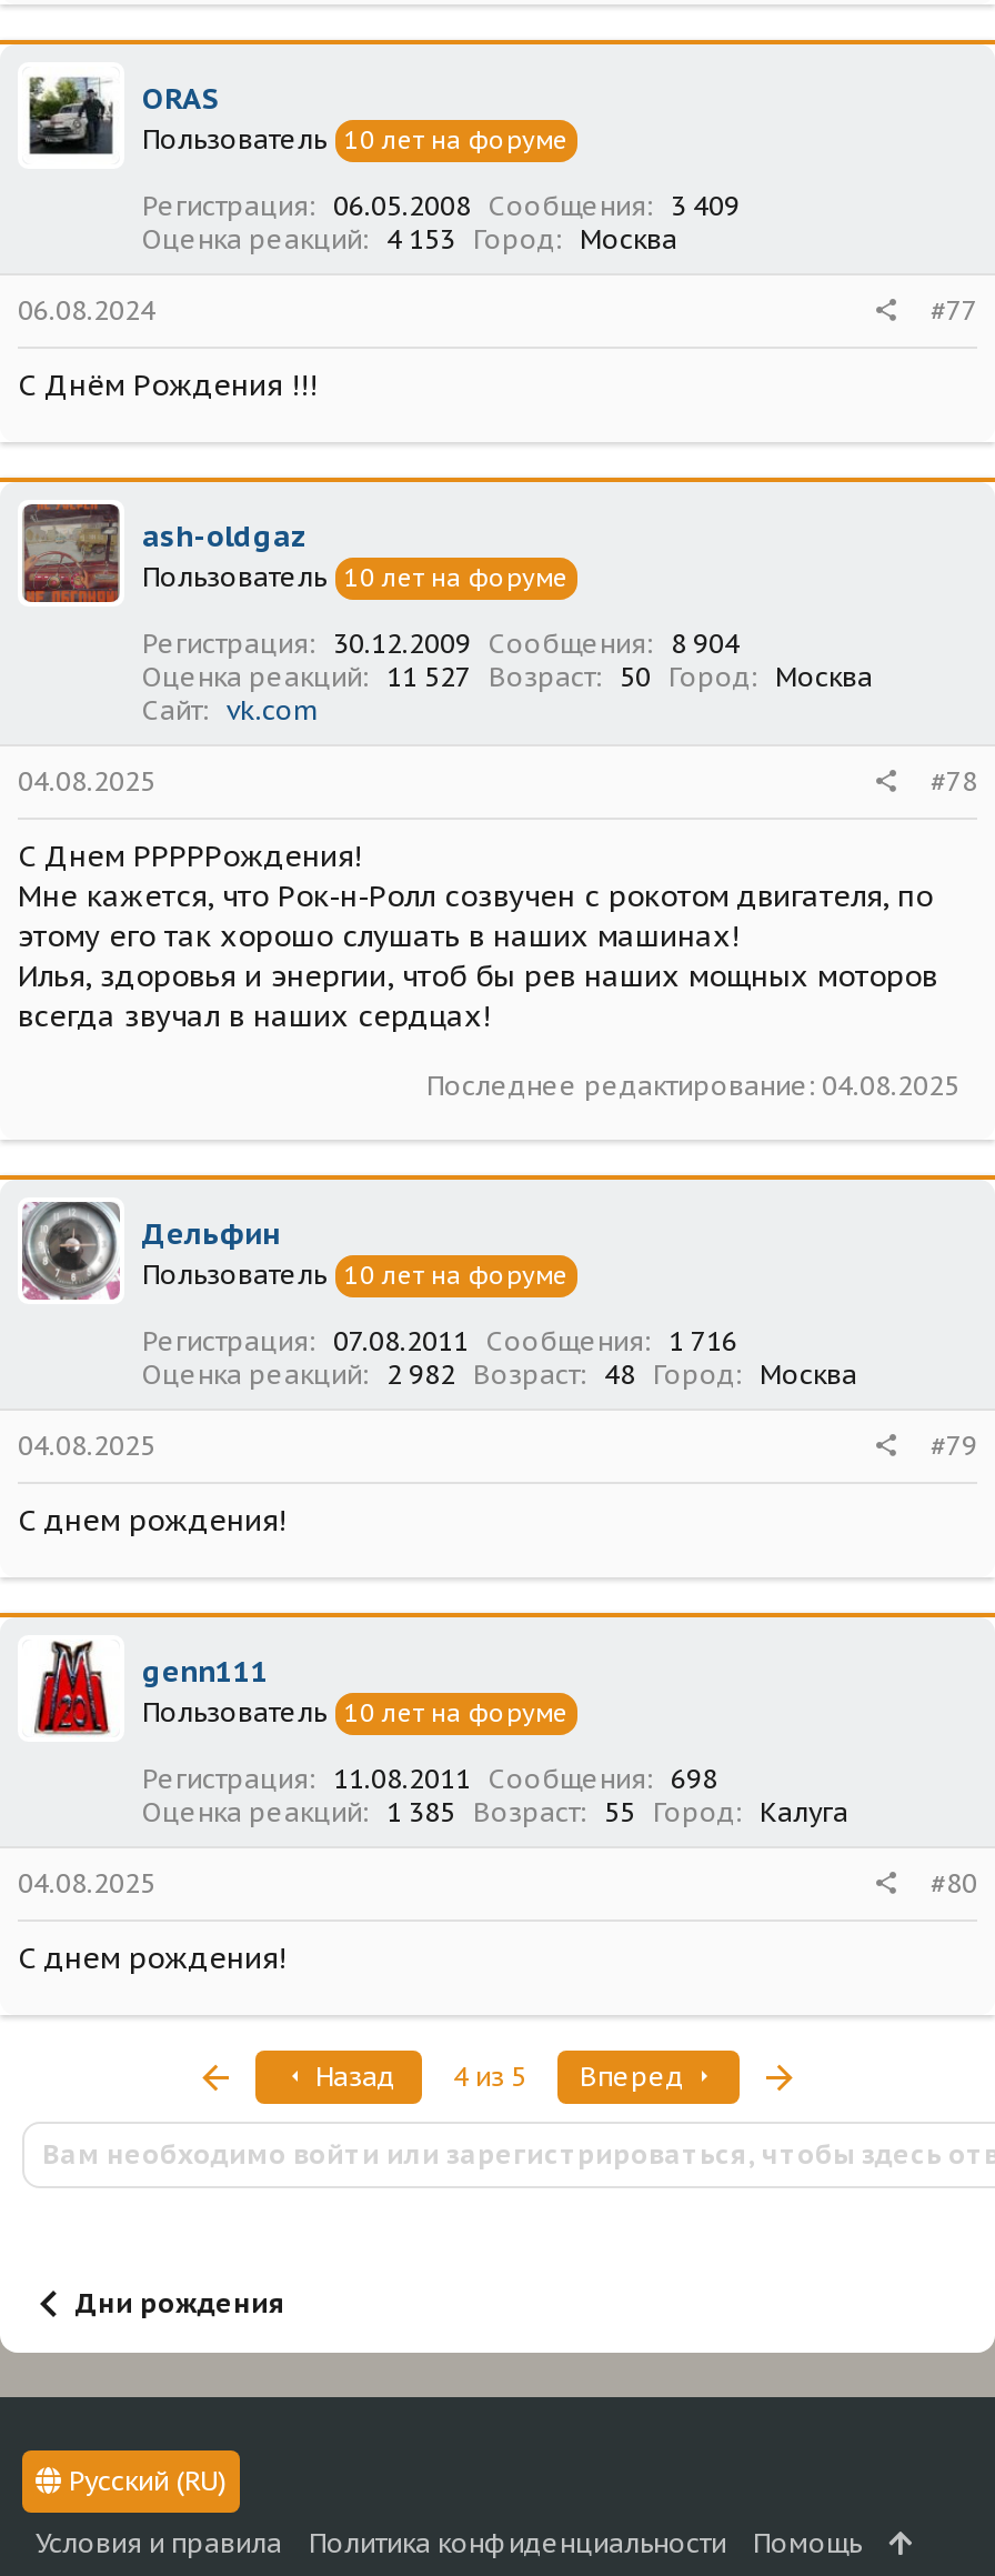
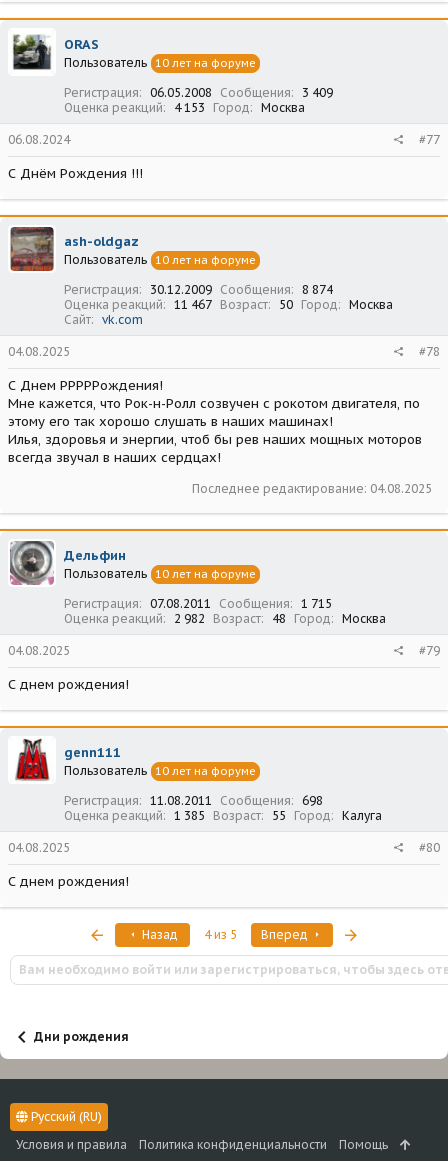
[671,627,740,660] 8 904 -> [302,282,333,297] 8 874
[142,660,873,693] Оценка реакций 11 527 Возраст 50 Город Москва -> [64,297,393,312] Оценка реакций 11 467 Возраст 50 Город Москва
[142,1324,737,1358] Регистрация 07.08.2011 Сообщения 1 716 -> [64,596,332,611] Регистрация 07.08.2011 Сообщения 1 715

